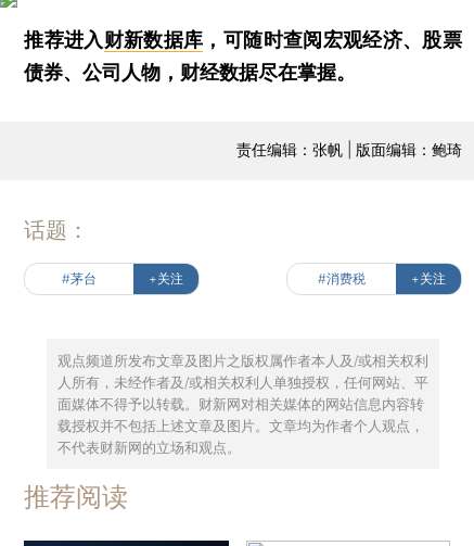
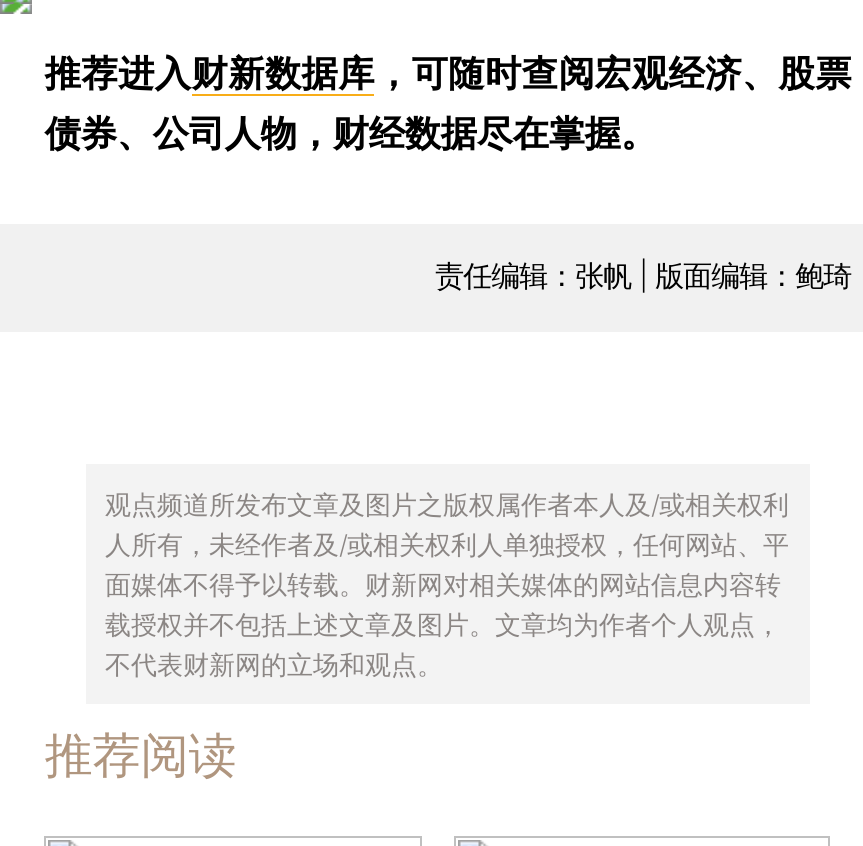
[24,217,445,286] 话题： | #茅台 | +关注 | #消费税 | +关注 -> none

